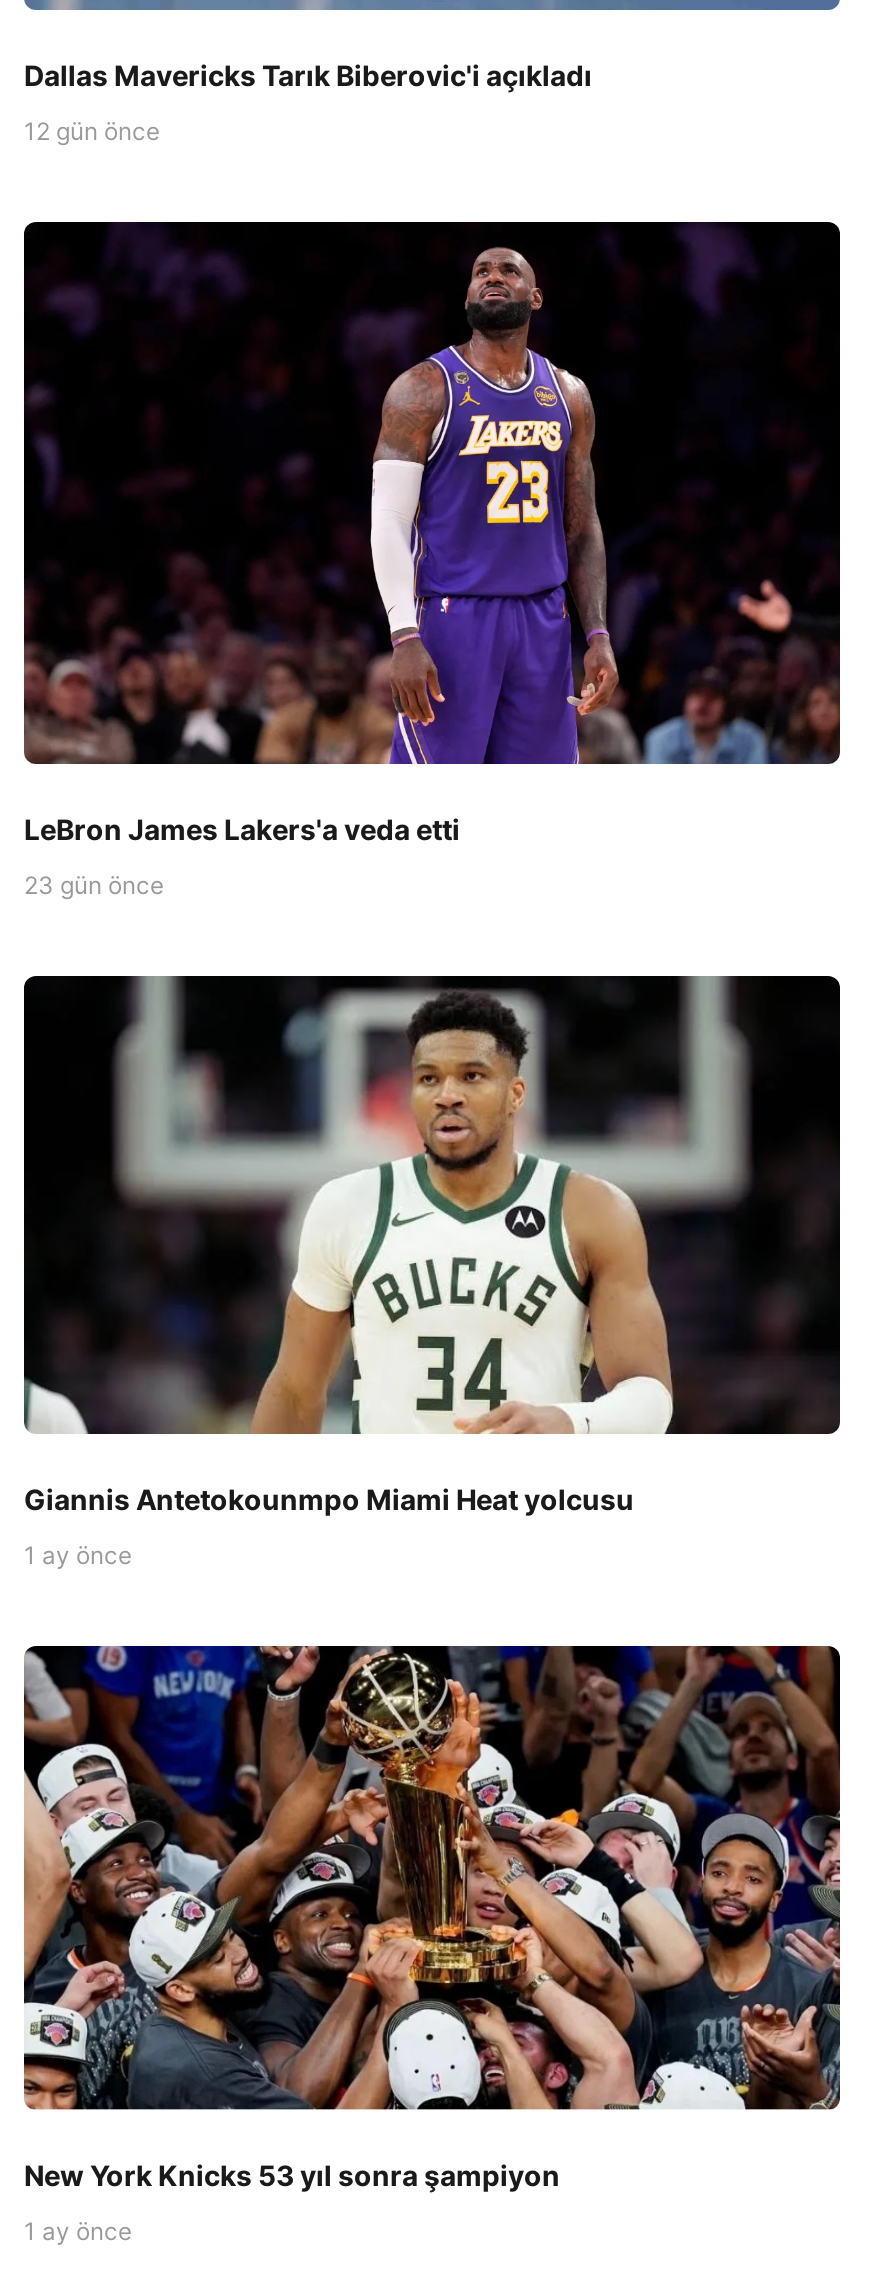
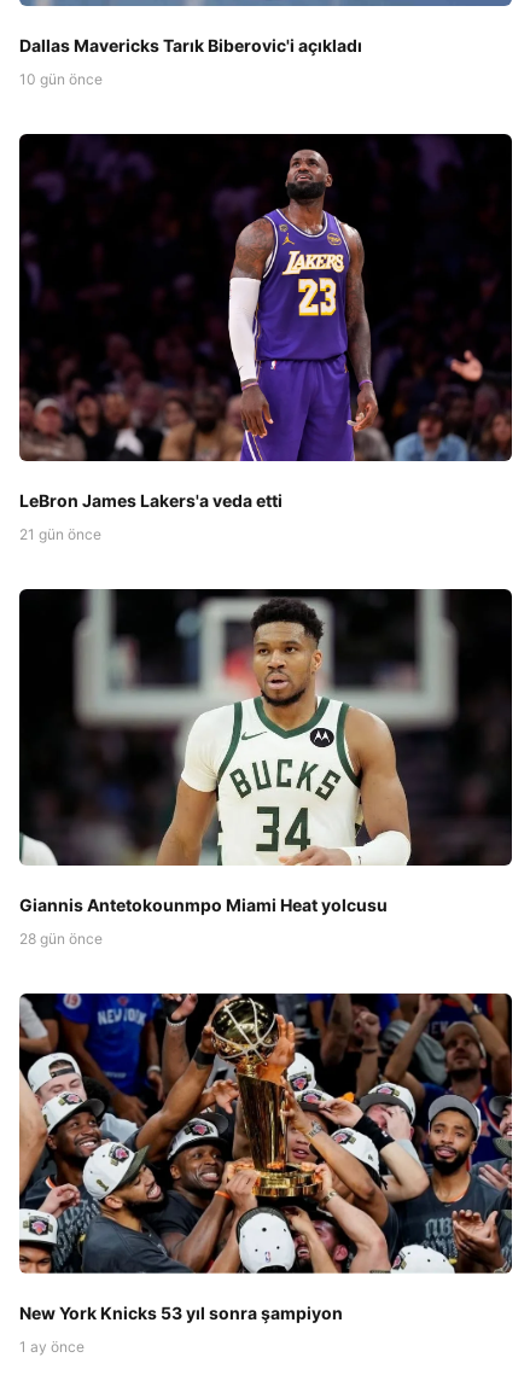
[24,115,160,145] 12 gün önce -> [19,69,103,88] 10 gün önce
[24,870,164,900] 23 gün önce -> [19,525,101,543] 21 gün önce
[24,1541,132,1571] 1 ay önce -> [19,930,103,948] 28 gün önce

